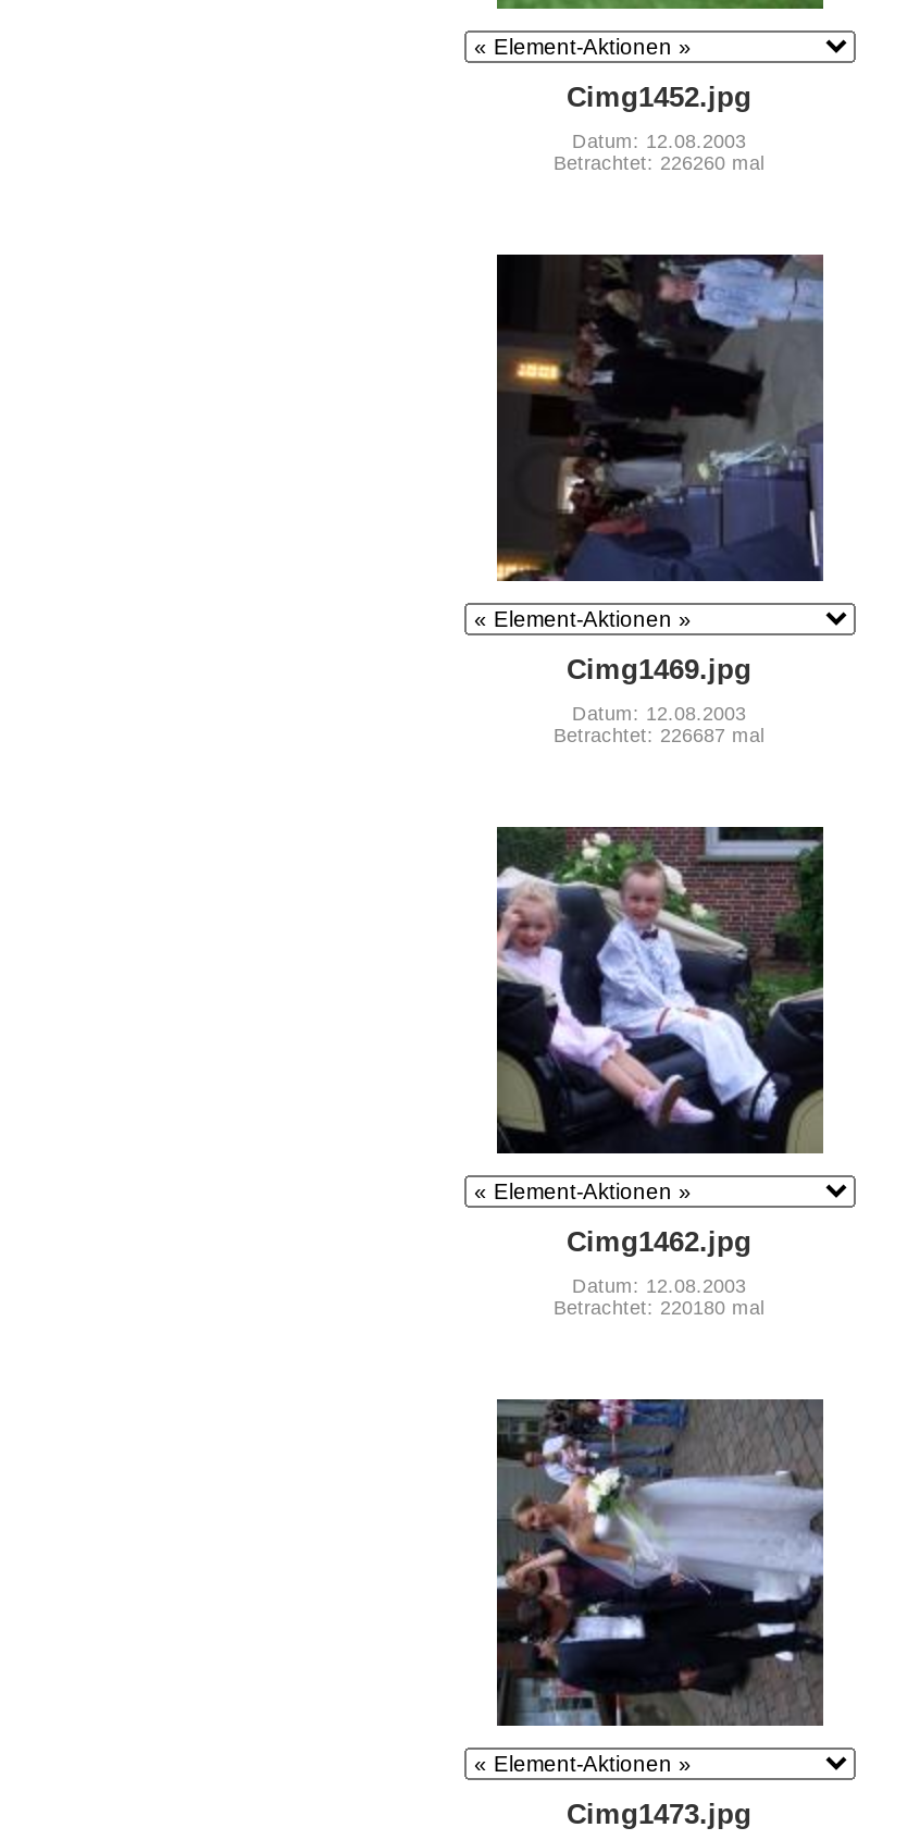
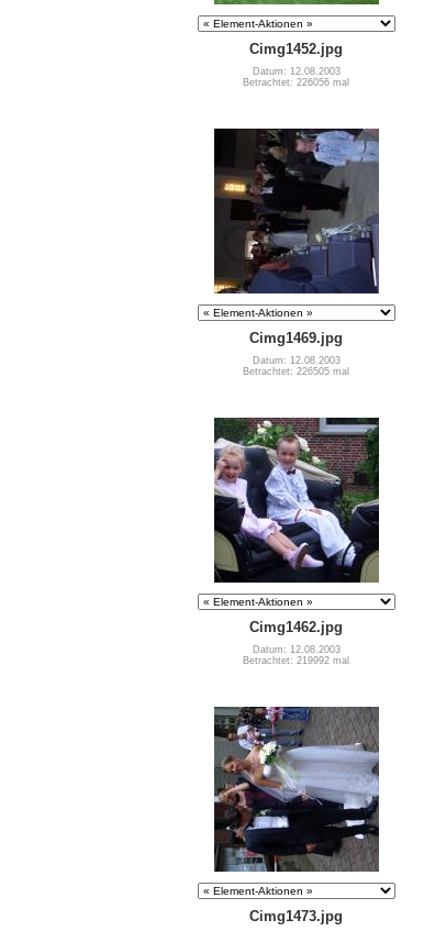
[554,151,764,173] Betrachtet: 226260 mal -> [243,77,349,87] Betrachtet: 226056 mal
[554,724,764,746] Betrachtet: 226687 mal -> [243,366,349,377] Betrachtet: 226505 mal
[554,1296,764,1318] Betrachtet: 220180 mal -> [243,655,349,666] Betrachtet: 219992 mal

